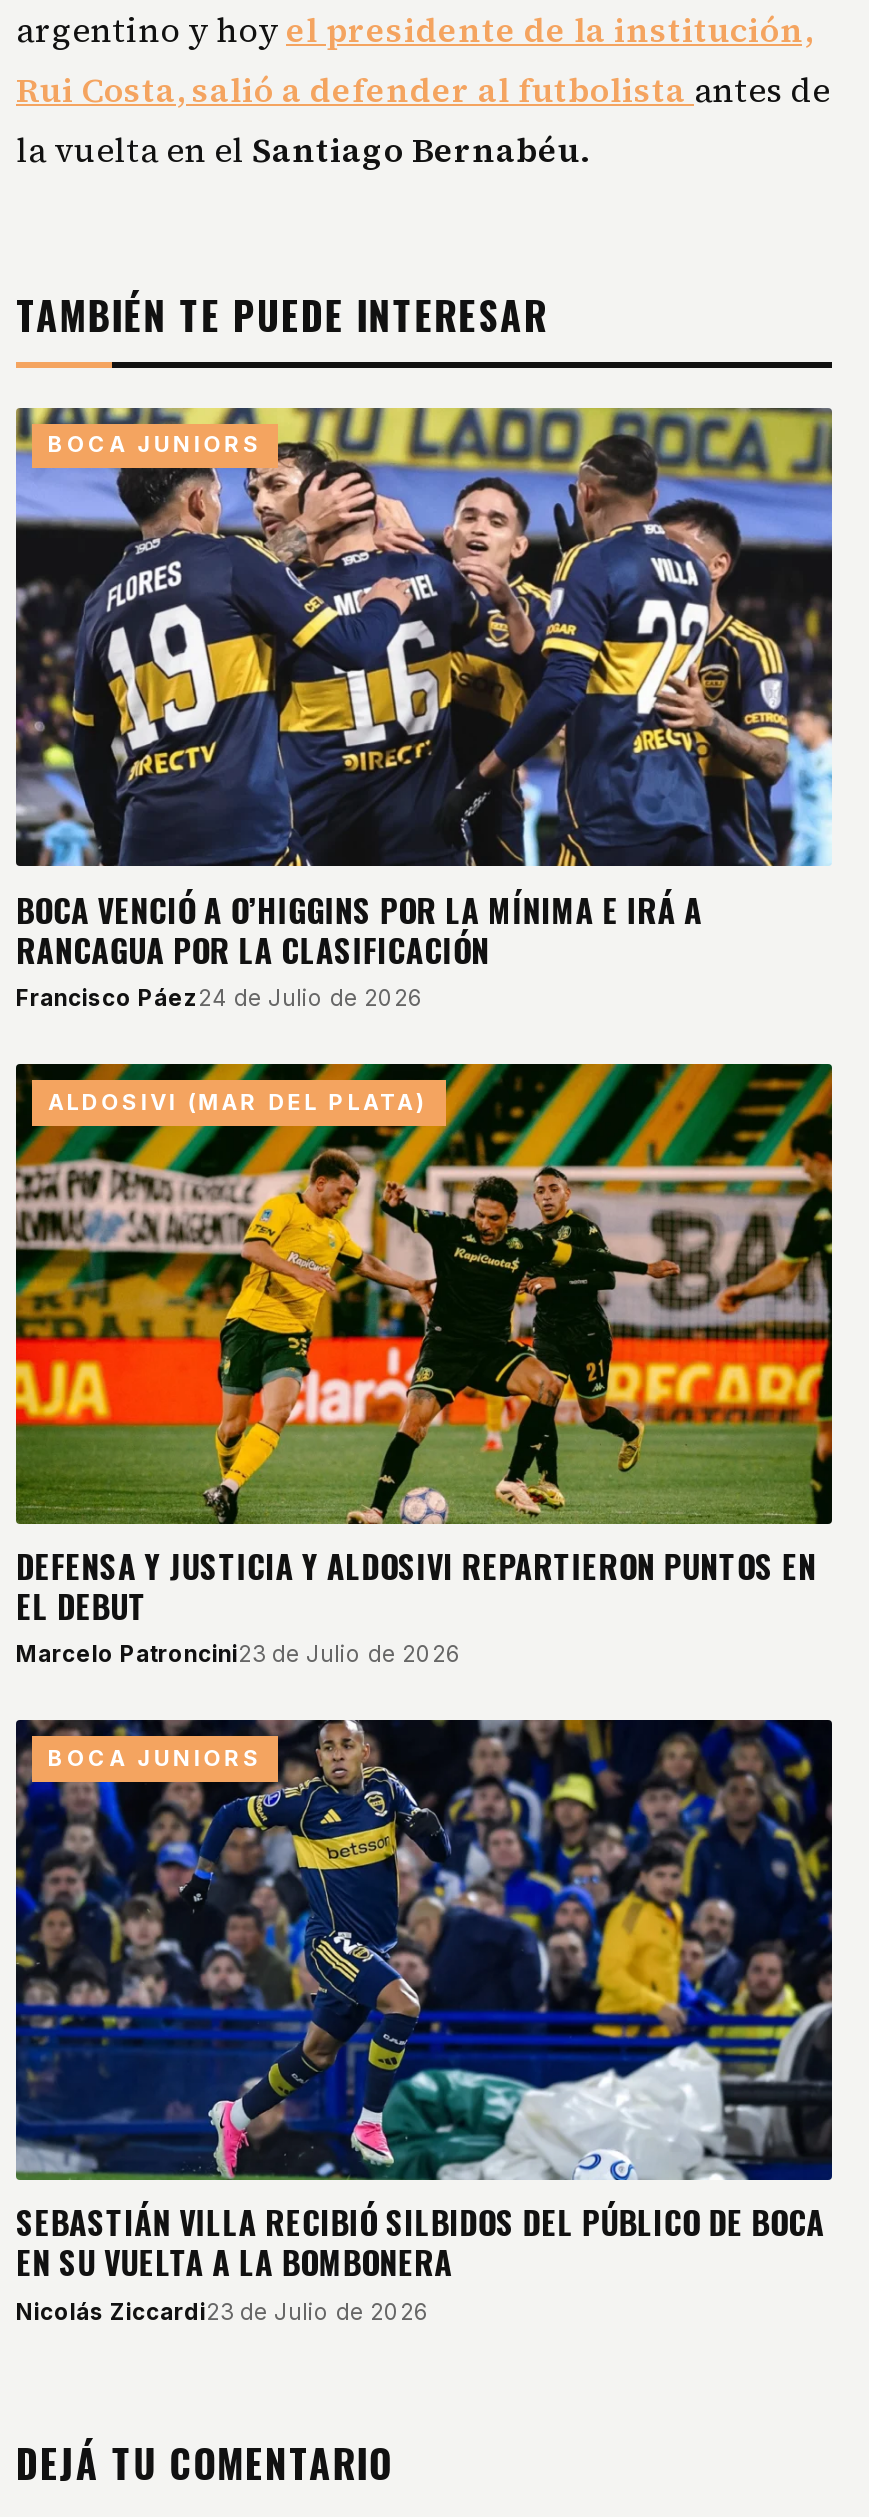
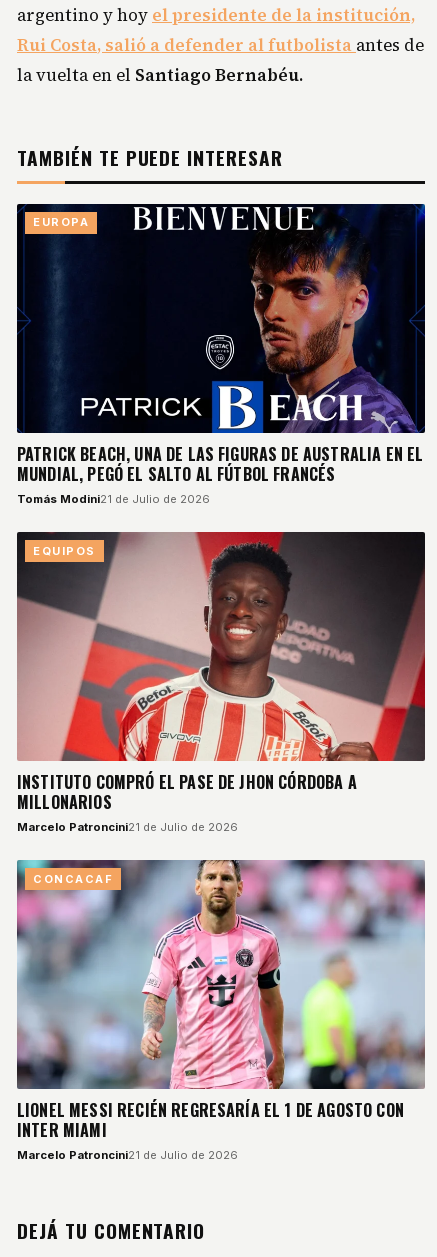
[14,406,834,868] [image] | BOCA JUNIORS -> [16,203,426,434] [image] | EUROPA
[16,885,702,1012] BOCA VENCIÓ A O’HIGGINS POR LA MÍNIMA E IRÁ A | RANCAGUA POR LA CLASIFICACIÓN | Francisco Páez 24 de Julio de 2026 -> [17,442,423,506] PATRICK BEACH, UNA DE LAS FIGURAS DE AUSTRALIA EN EL | MUNDIAL, PEGÓ EL SALTO AL FÚTBOL FRANCÉS | Tomás Modini 21 de Julio de 2026
[14,1062,834,1526] [image] | ALDOSIVI (MAR DEL PLATA) -> [17,531,426,762] [image] | EQUIPOS
[16,1542,816,1669] DEFENSA Y JUSTICIA Y ALDOSIVI REPARTIERON PUNTOS EN | EL DEBUT | Marcelo Patroncini23 de Julio de 2026 -> [17,770,357,834] INSTITUTO COMPRÓ EL PASE DE JHON CÓRDOBA A | MILLONARIOS | Marcelo Patroncini21 de Julio de 2026
[14,1718,834,2182] [image] | BOCA JUNIORS -> [16,859,426,1090] [image] | CONCACAF
[16,2199,825,2325] SEBASTIÁN VILLA RECIBIÓ SILBIDOS DEL PÚBLICO DE BOCA | EN SU VUELTA A LA BOMBONERA | Nicolás Ziccardi23 de Julio de 2026 -> [17,1098,404,1162] LIONEL MESSI RECIÉN REGRESARÍA EL 1 DE AGOSTO CON | INTER MIAMI | Marcelo Patroncini21 de Julio de 2026

